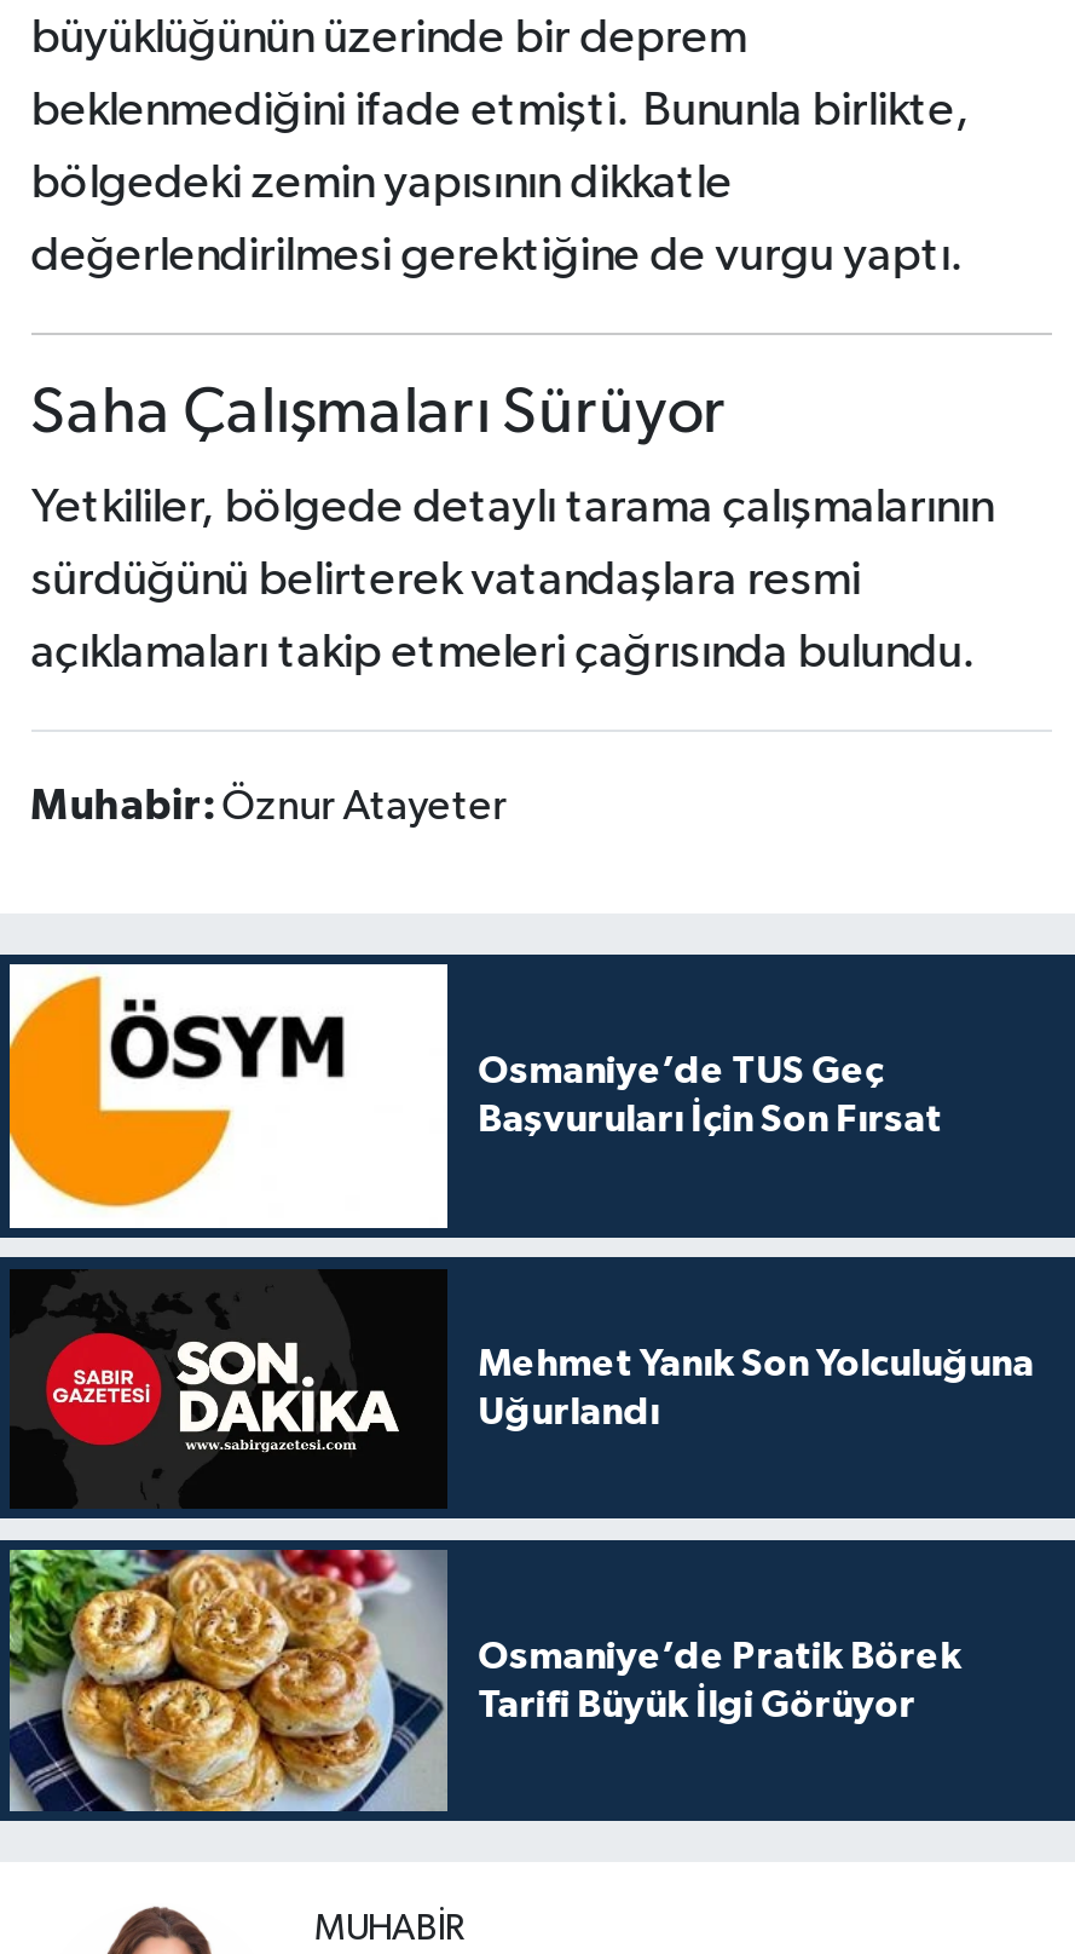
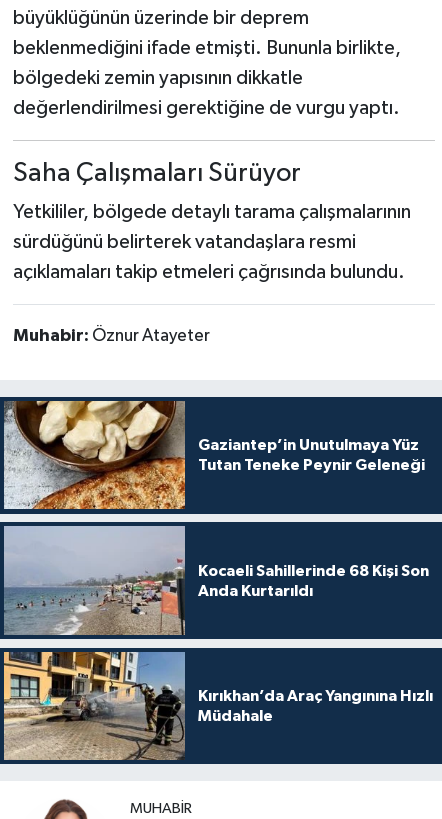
[7,962,942,1230] [image] | Osmaniye’de TUS Geç | Başvuruları İçin Son Fırsat -> [3,400,425,510] [image] | Gaziantep’in Unutulmaya Yüz | Tutan Teneke Peynir Geleneği
[10,1267,1034,1509] [image] | Mehmet Yanık Son Yolculuğuna | Uğurlandı -> [3,525,429,636] [image] | Kocaeli Sahillerinde 68 Kişi Son | Anda Kurtarıldı
[7,1547,962,1814] [image] | Osmaniye’de Pratik Börek | Tarifi Büyük İlgi Görüyor -> [3,651,433,761] [image] | Kırıkhan’da Araç Yangınına Hızlı | Müdahale

